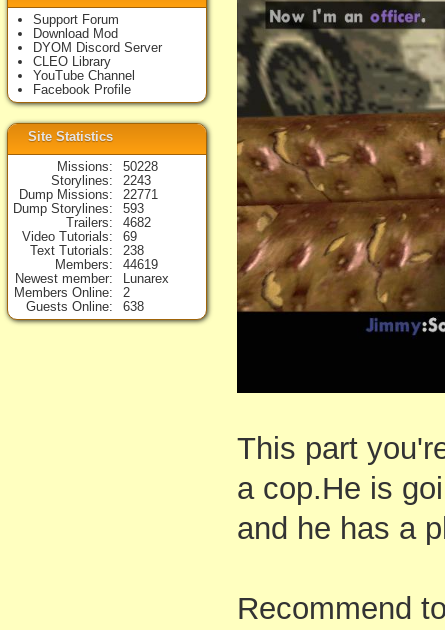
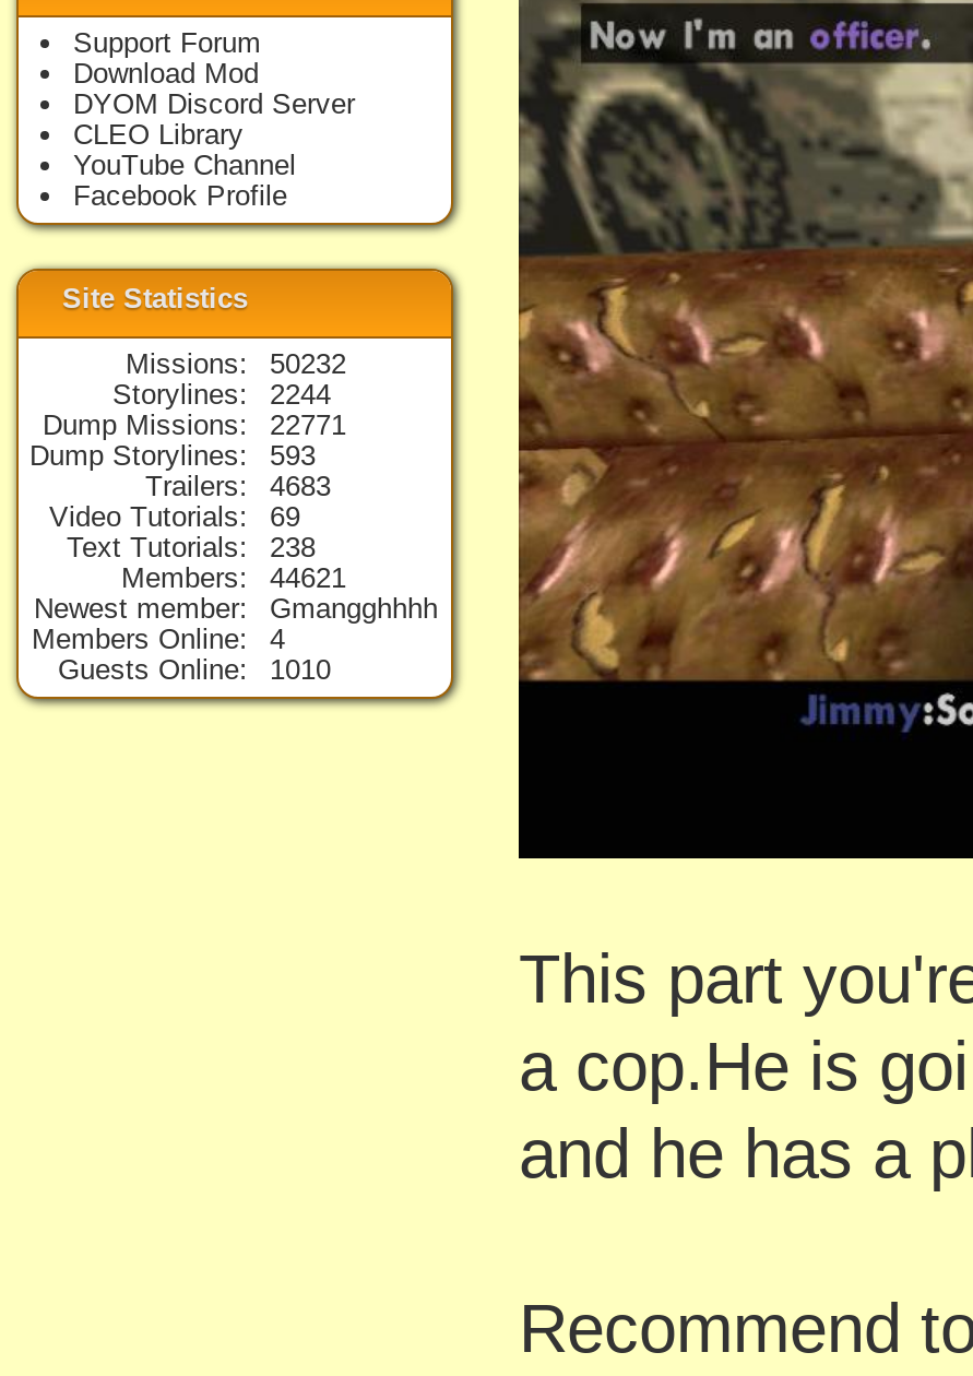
[57,159,158,174] Missions 50228 -> [126,347,346,380] Missions 50232
[51,173,151,188] Storylines 2243 -> [112,378,331,411] Storylines 2244
[66,215,151,230] Trailers 4682 -> [145,470,331,502] Trailers 4683
[55,257,158,272] Members 44619 -> [121,561,346,594] Members 44621
[123,271,169,286] Lunarex -> [270,592,438,625] Gmangghhhh
[14,285,130,300] Members Online 2 -> [32,622,285,655] Members Online 4
[26,299,144,314] Guests Online 638 -> [58,653,331,686] Guests Online 1010

